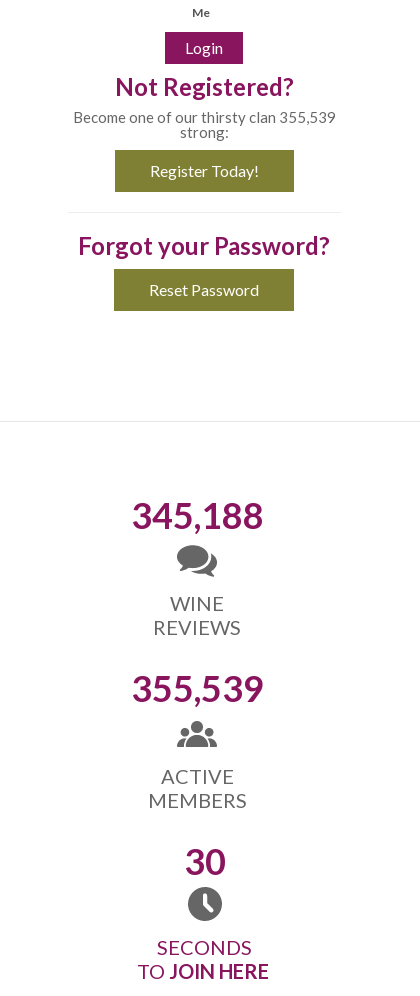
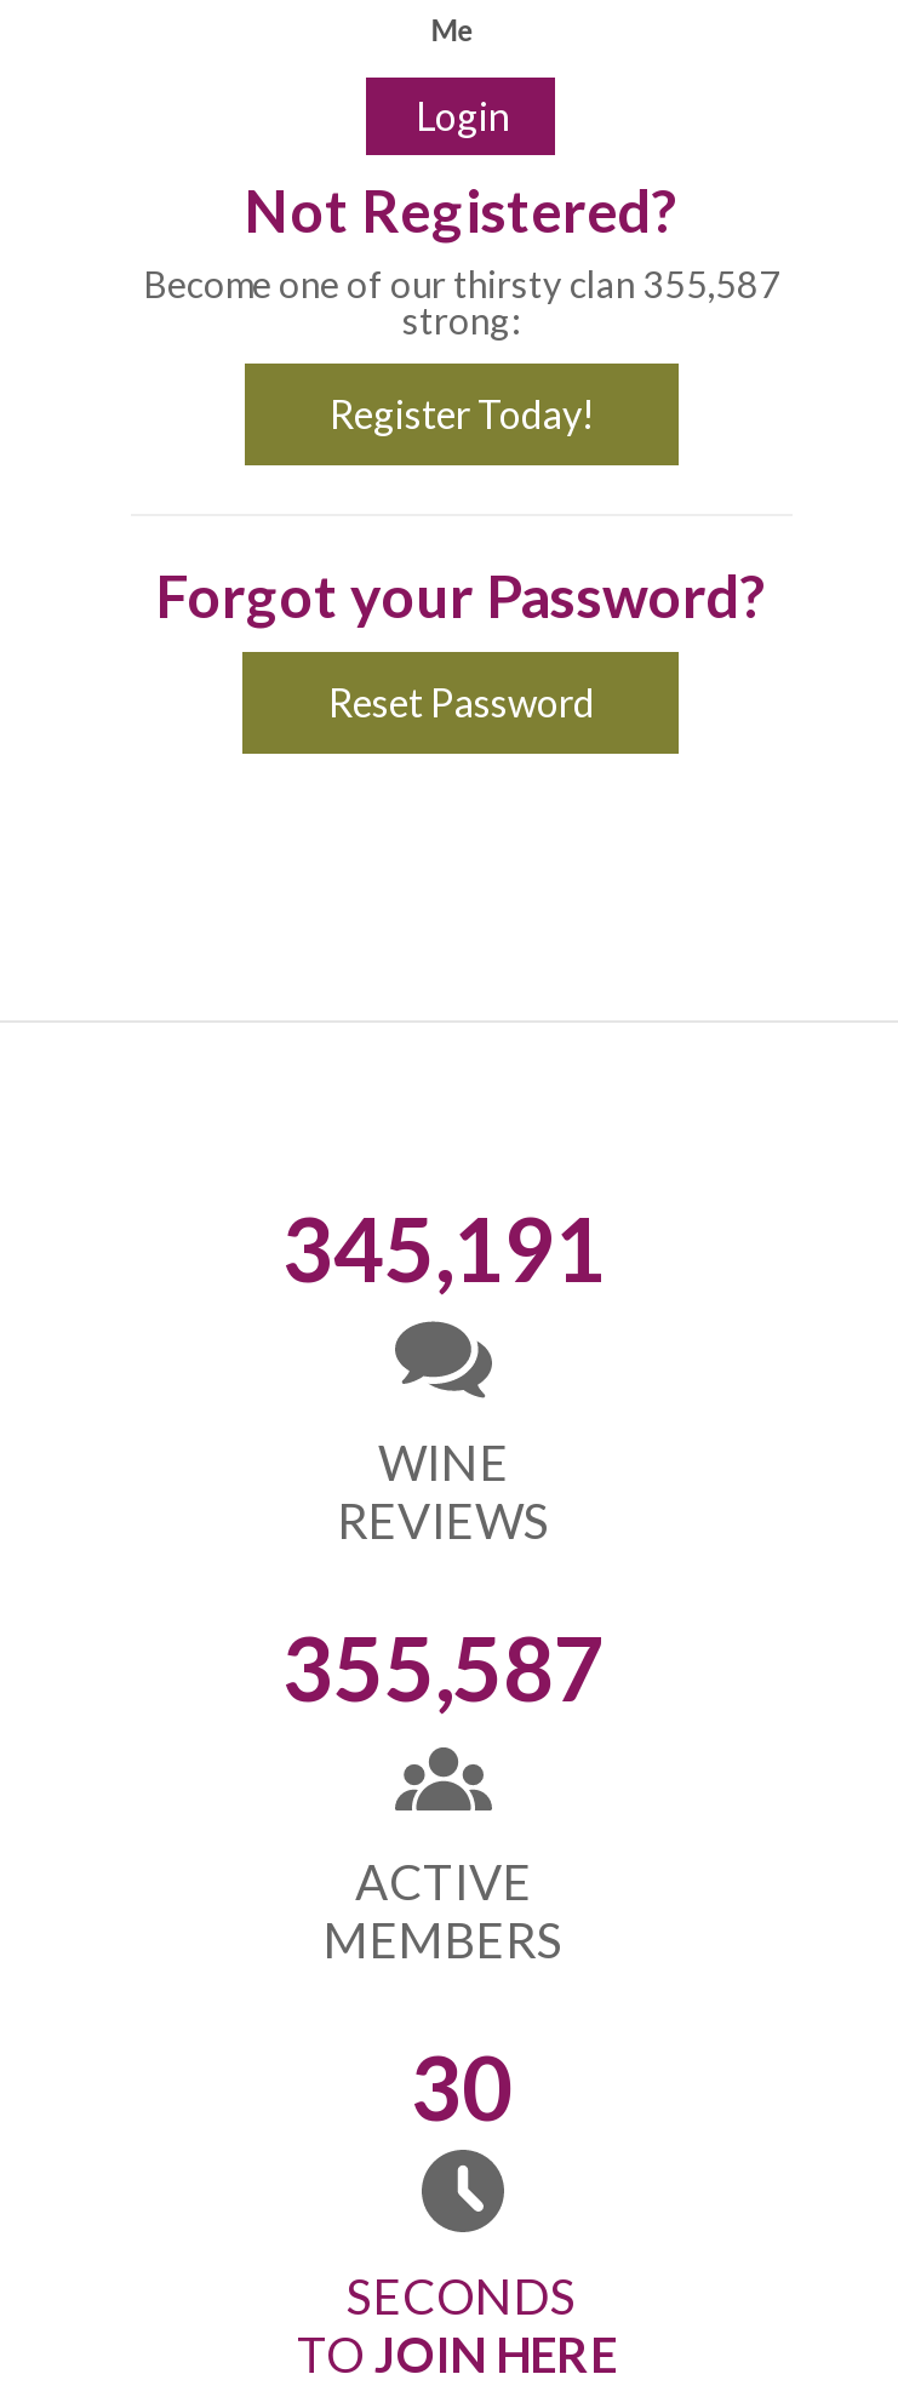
[73,108,336,126] Become one of our thirsty clan 355,539 -> [143,262,780,305] Become one of our thirsty clan 355,587
[130,493,263,537] 345,188 -> [282,1195,605,1302] 345,191
[130,666,263,710] 355,539 -> [282,1614,605,1721] 355,587

